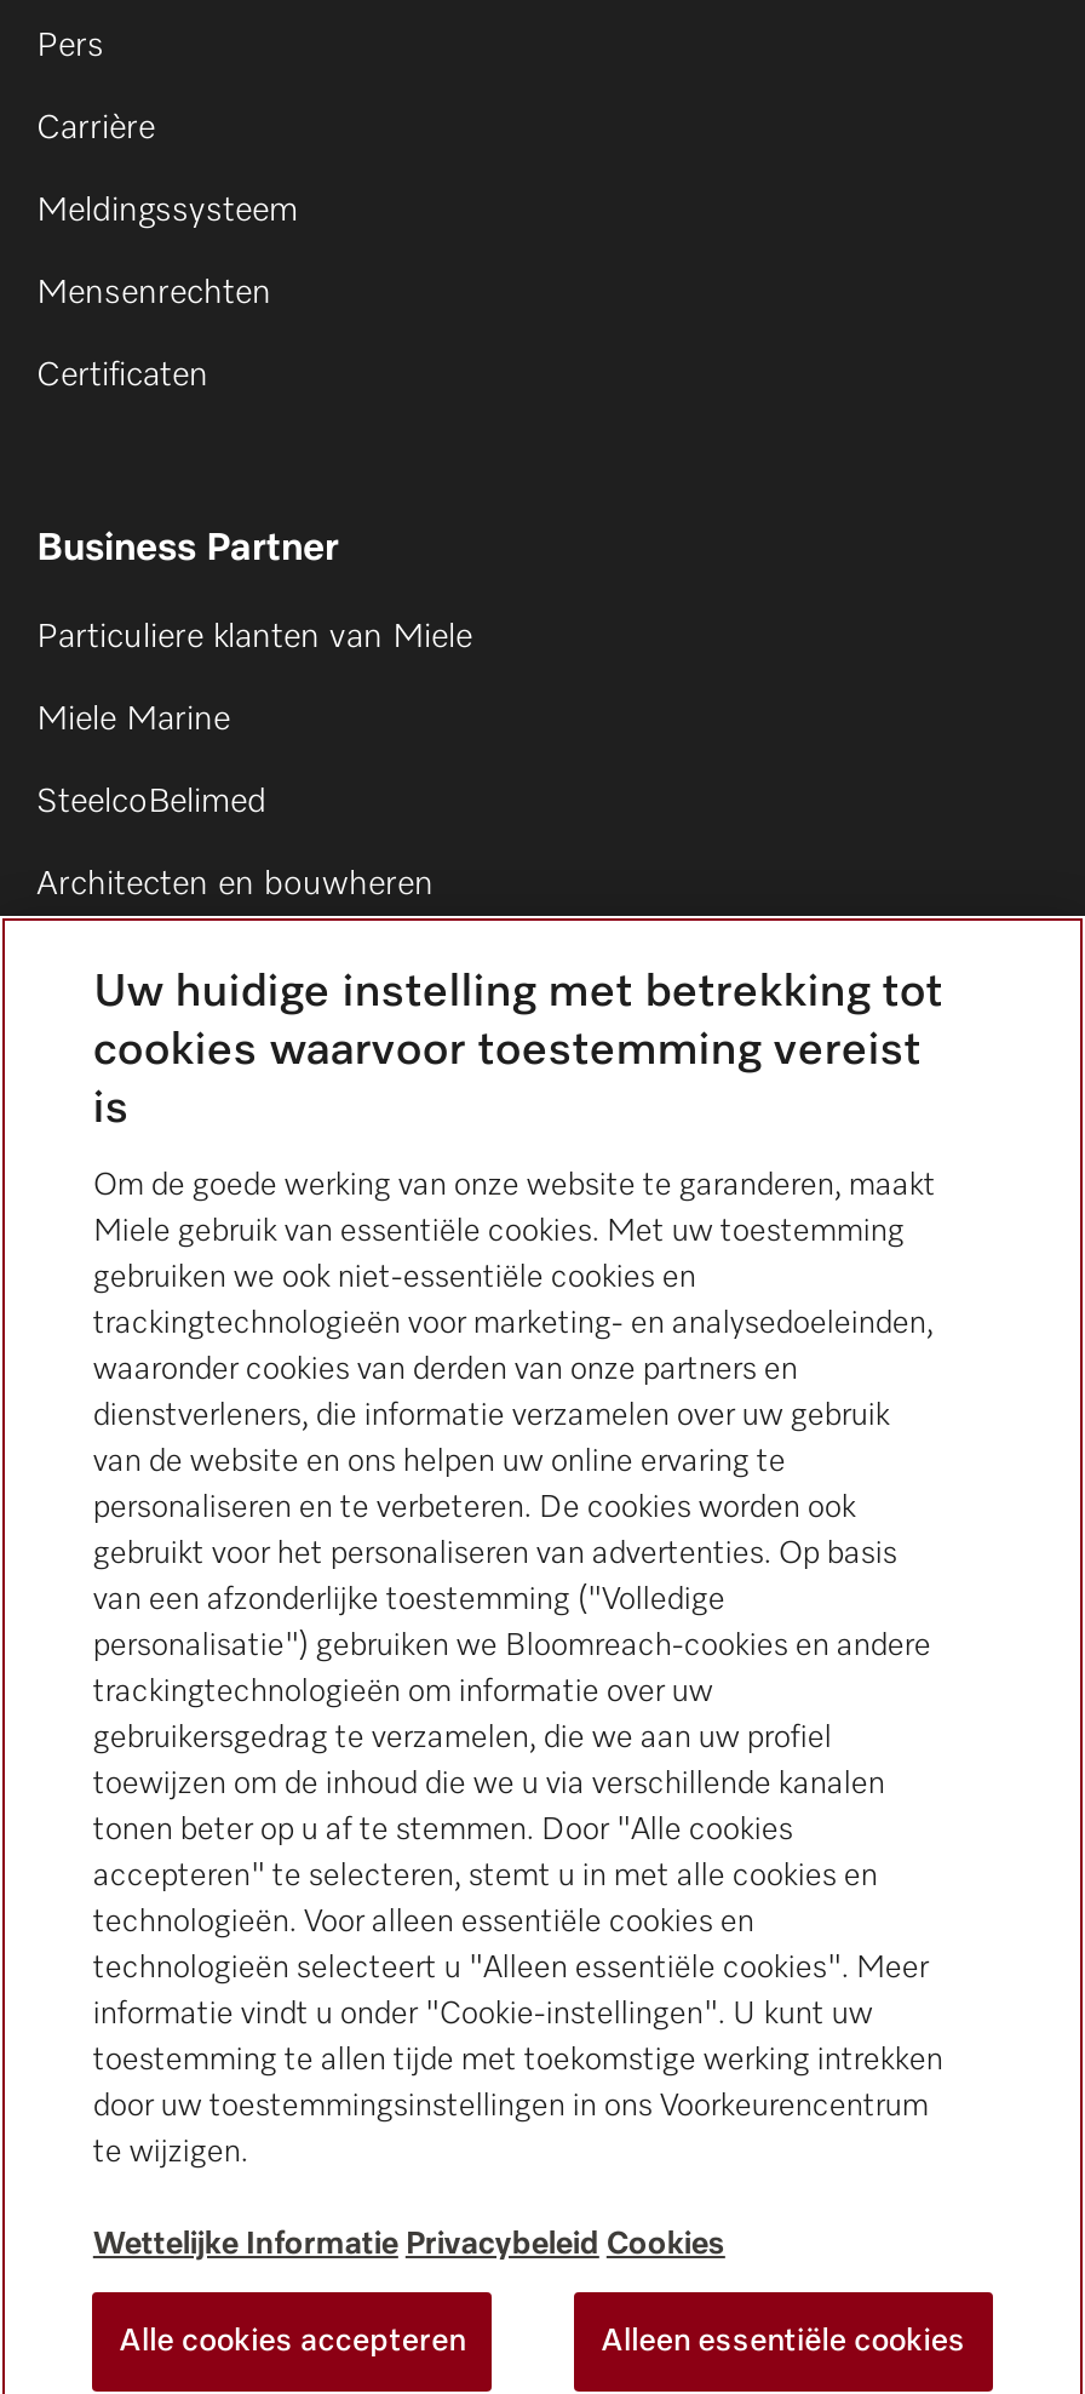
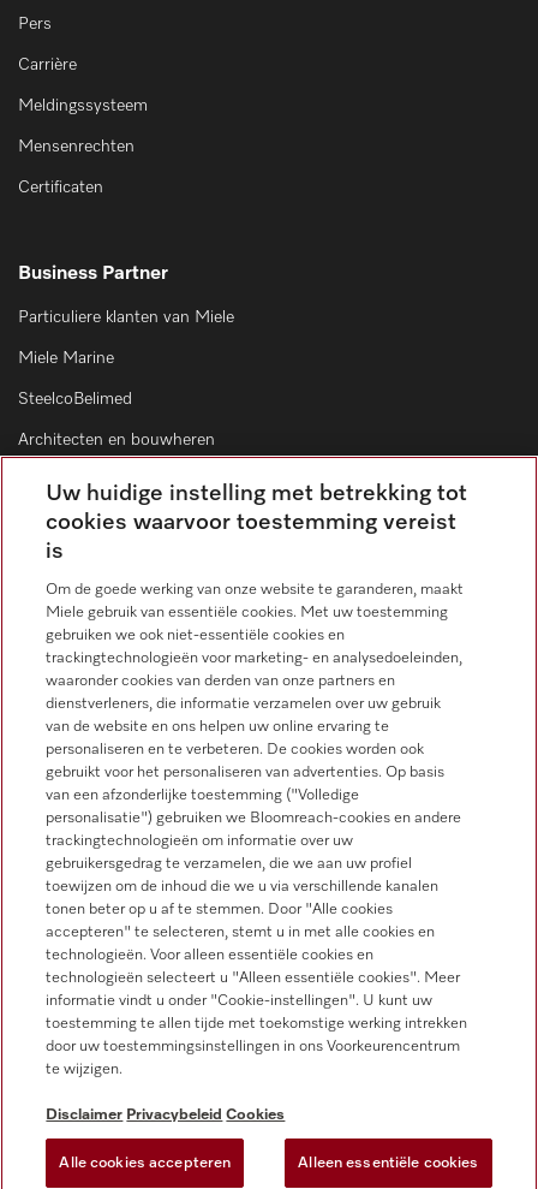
[93,2229,725,2261] Wettelijke Informatie Privacybeleid Cookies -> [46,1107,285,1123] Disclaimer Privacybeleid Cookies

